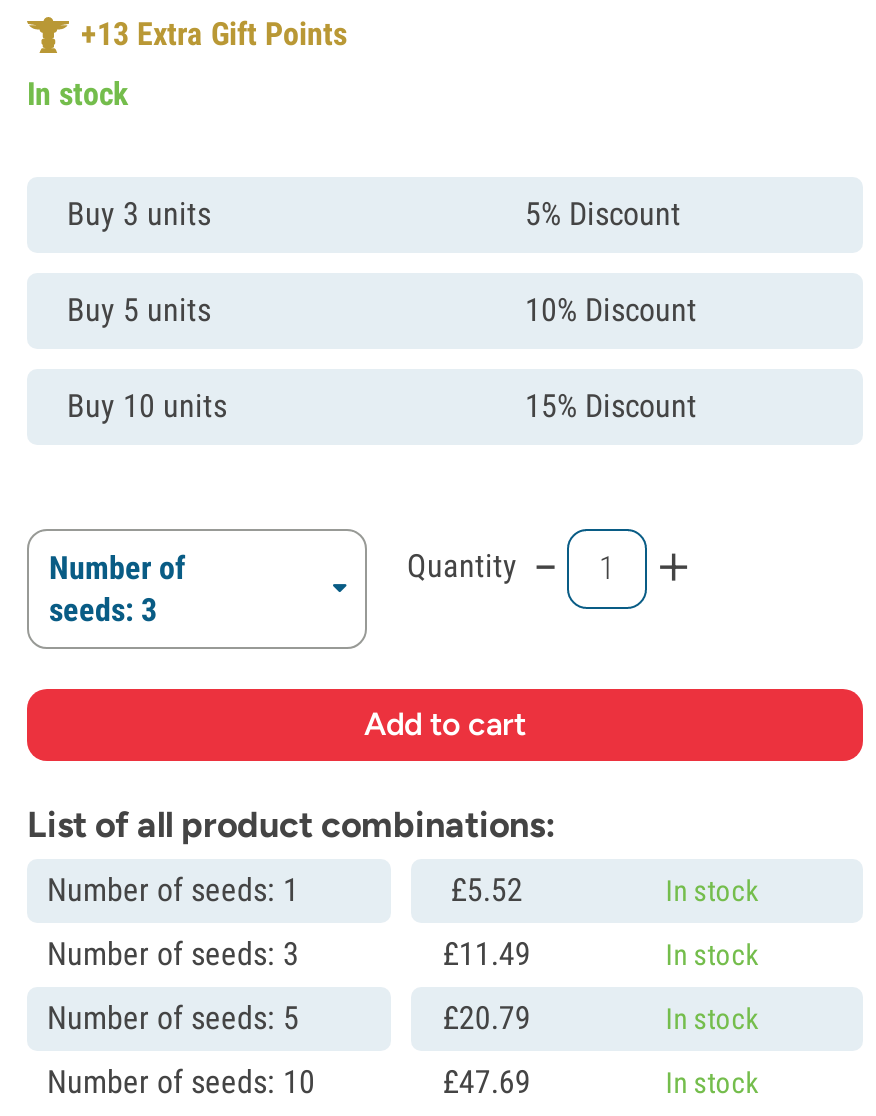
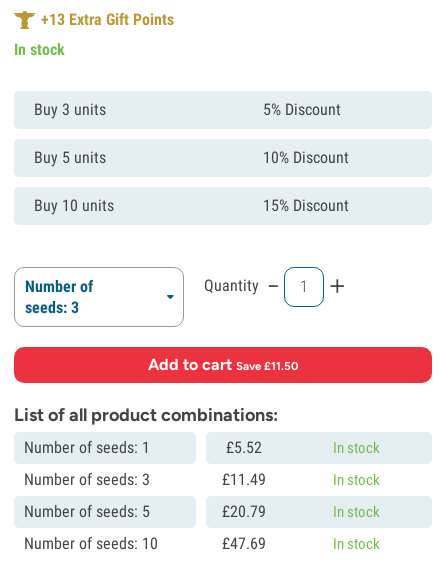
none -> [148,355,298,375] Add to cart · Save £11.50

